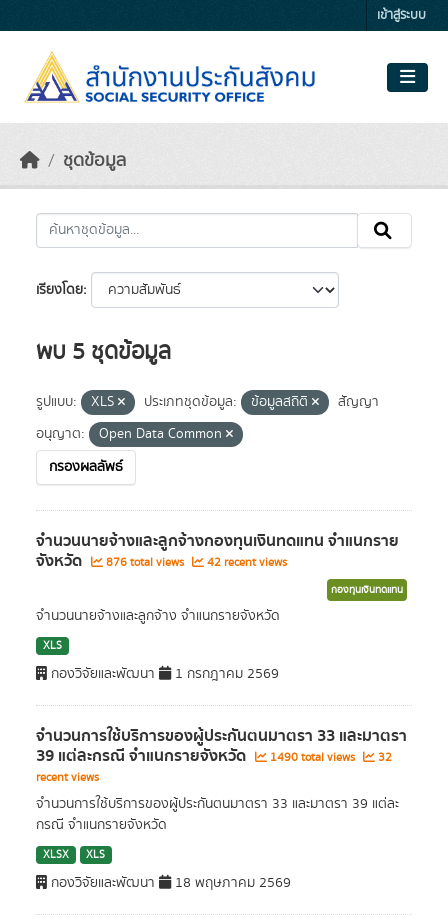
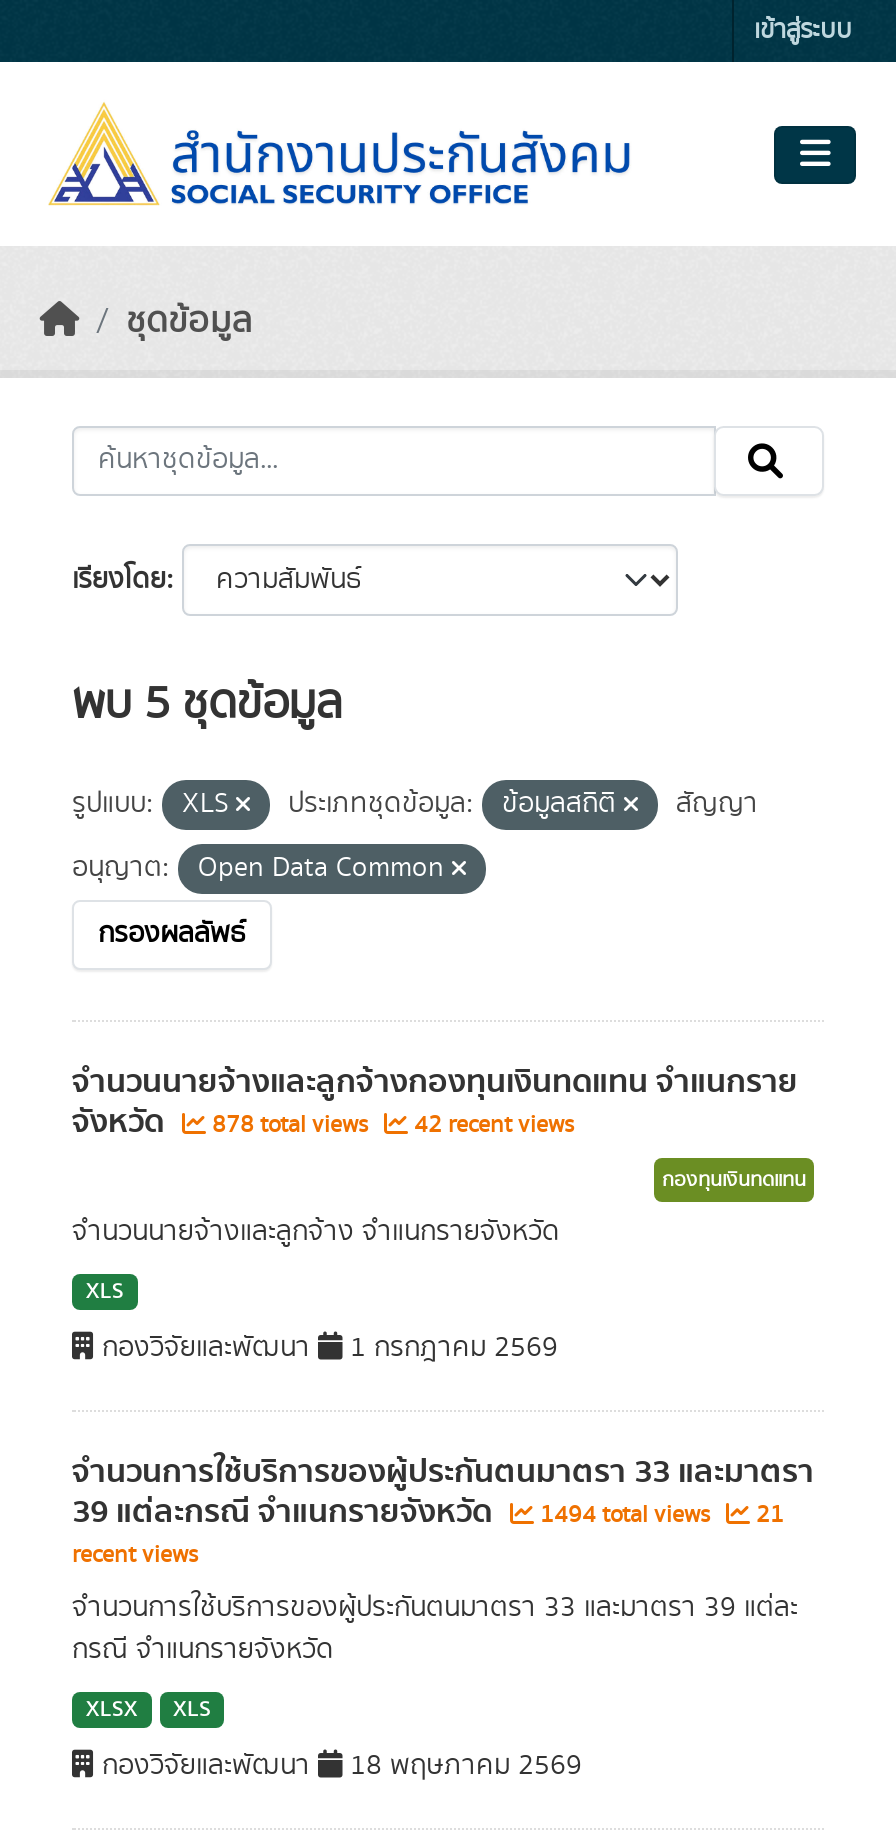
[36,548,287,574] จังหวัด 876 total views 42 recent views -> [72,1096,574,1148] จังหวัด 878 total views 42 recent views
[267,749,358,766] 1490 total views -> [534,1498,716,1532] 1494 total views
[375,749,392,766] 32 -> [750,1498,784,1532] 21

